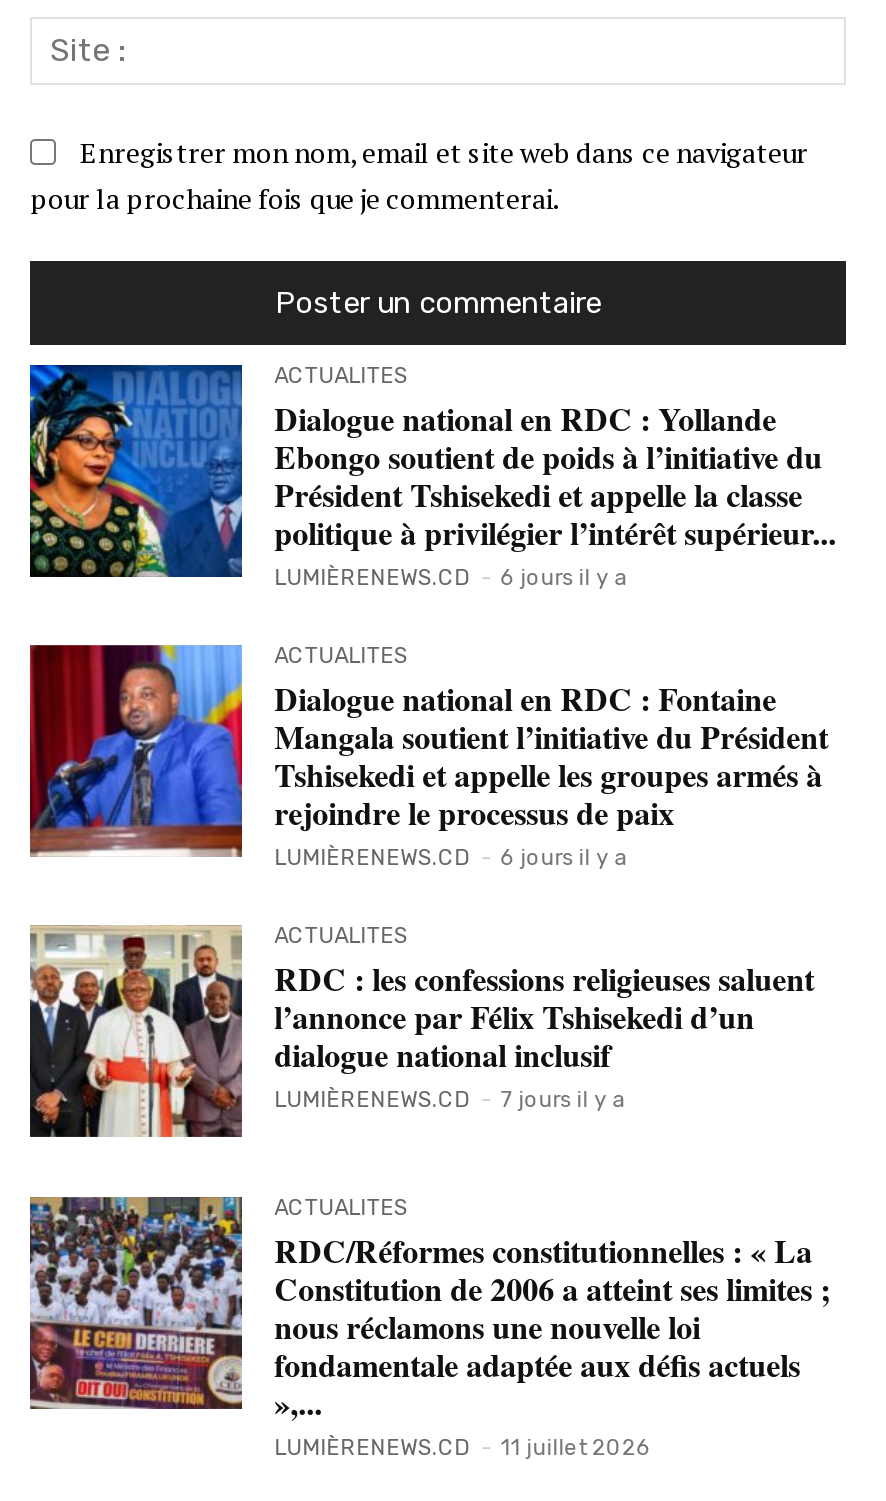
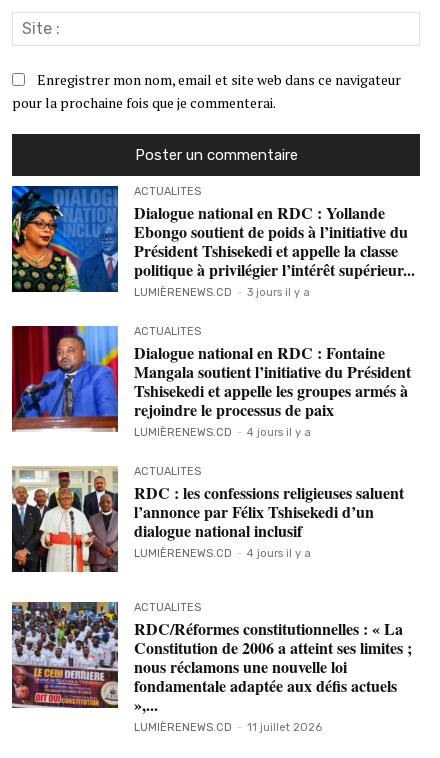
[274,566,628,592] LUMIÈRENEWS.CD - 6 jours il y a -> [134,286,310,299] LUMIÈRENEWS.CD - 3 jours il y a
[274,846,628,872] LUMIÈRENEWS.CD - 6 jours il y a -> [134,426,311,439] LUMIÈRENEWS.CD - 4 jours il y a
[274,1088,626,1114] LUMIÈRENEWS.CD - 7 jours il y a -> [134,547,311,560] LUMIÈRENEWS.CD - 4 jours il y a

